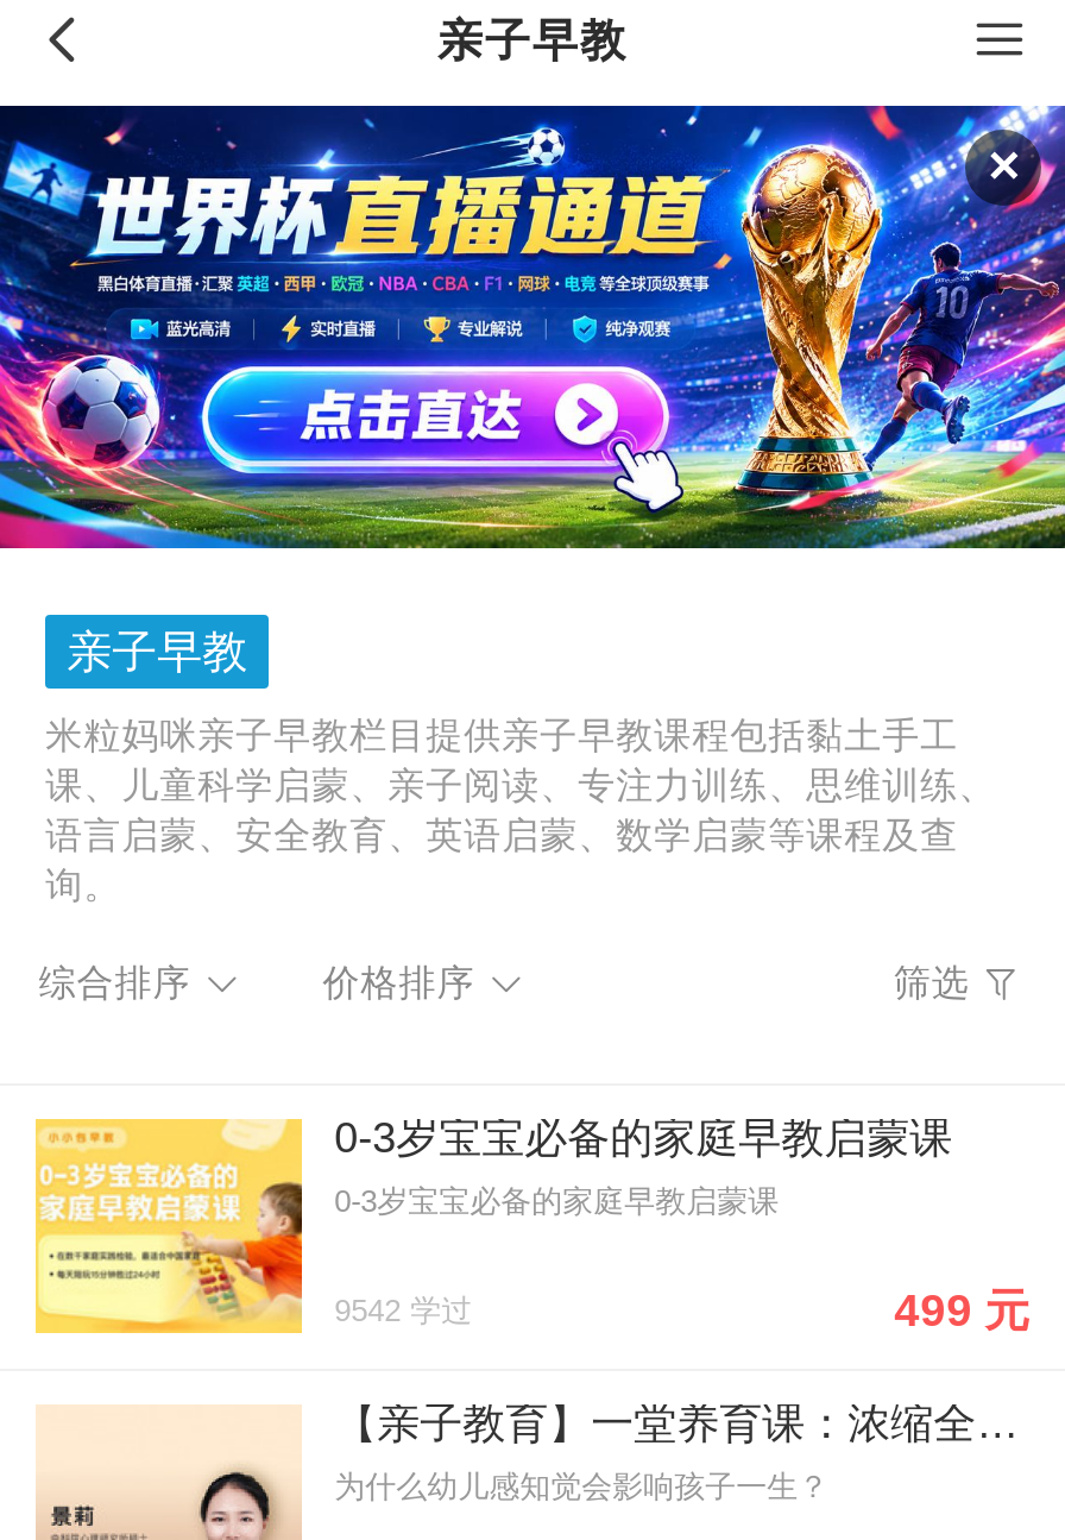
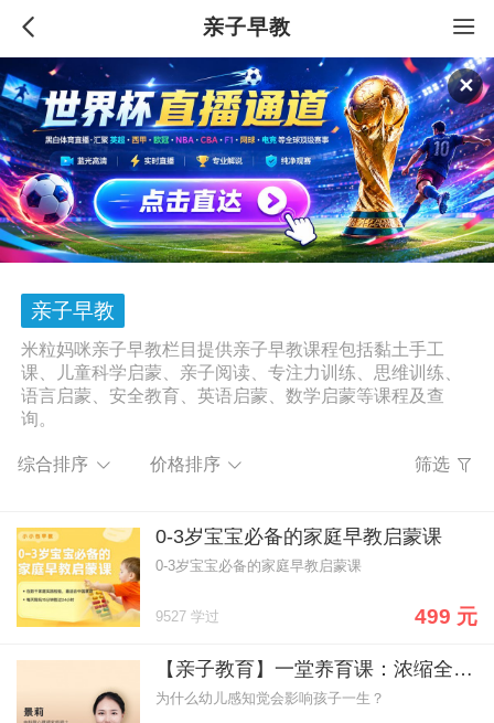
[334,1292,472,1328] 9542 学过 -> [155,608,219,625] 9527 学过

